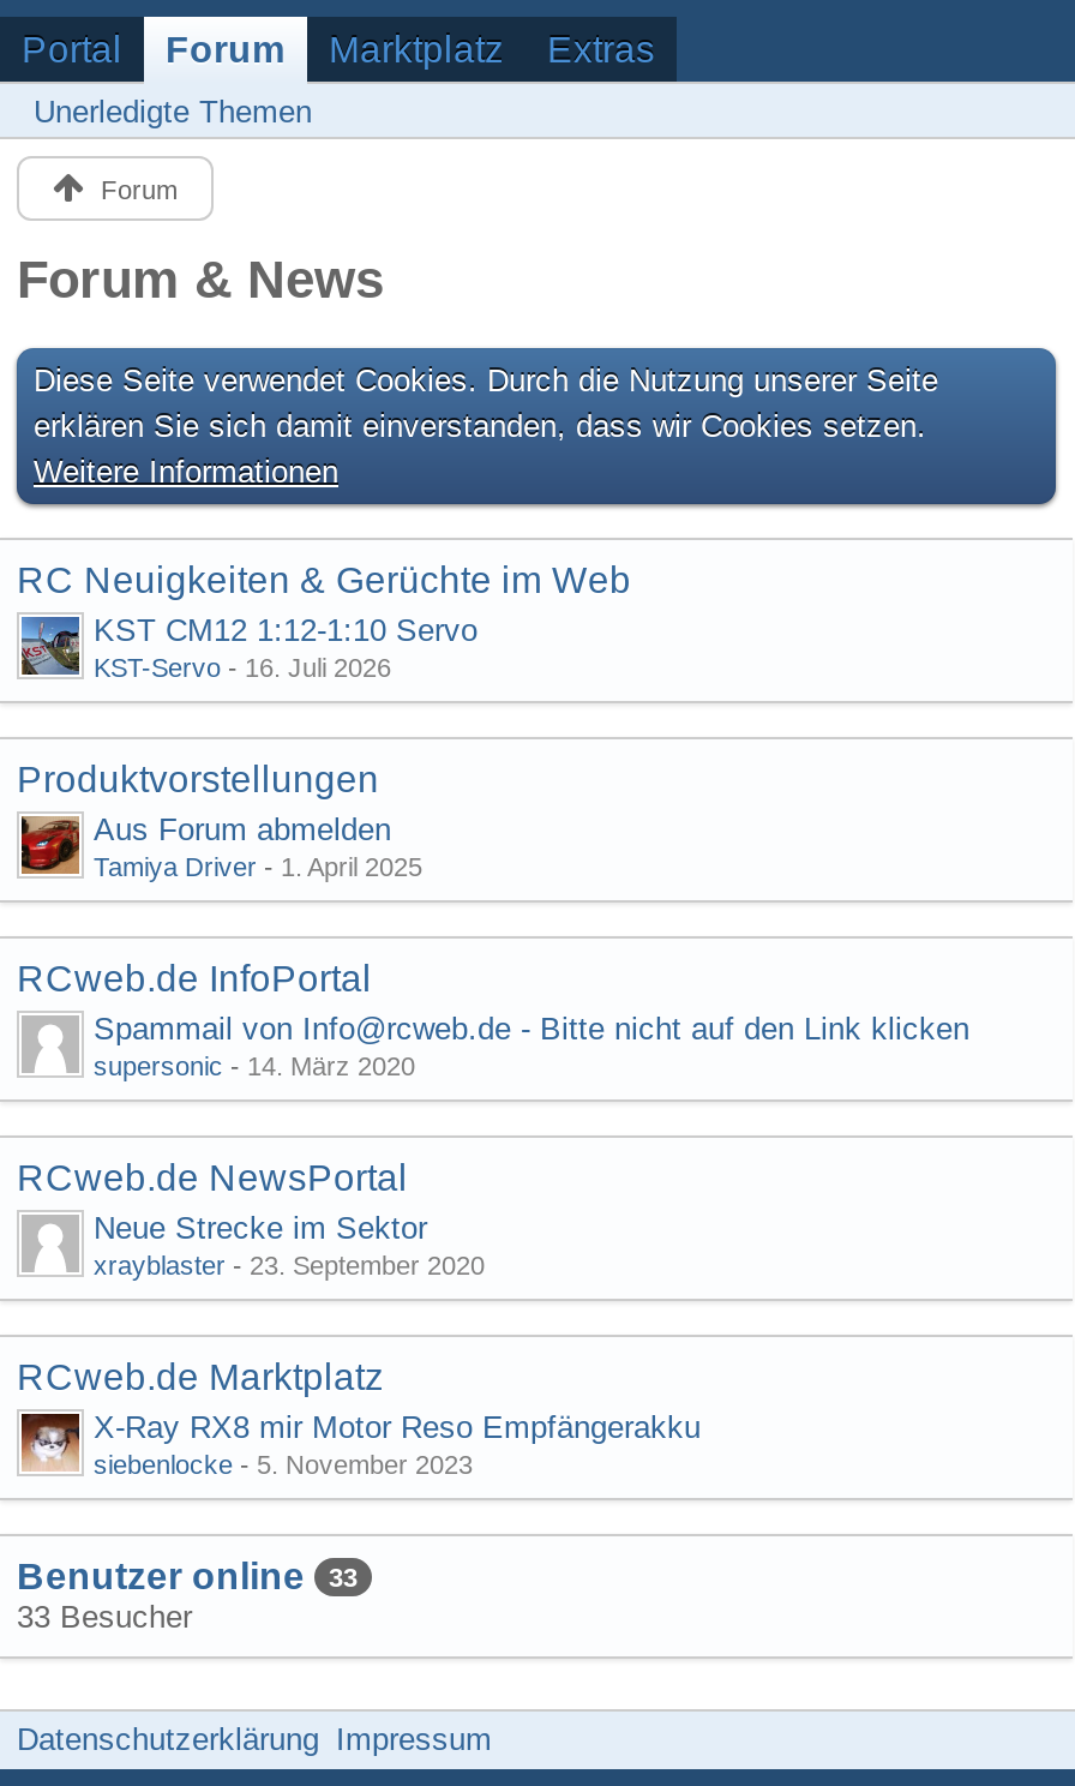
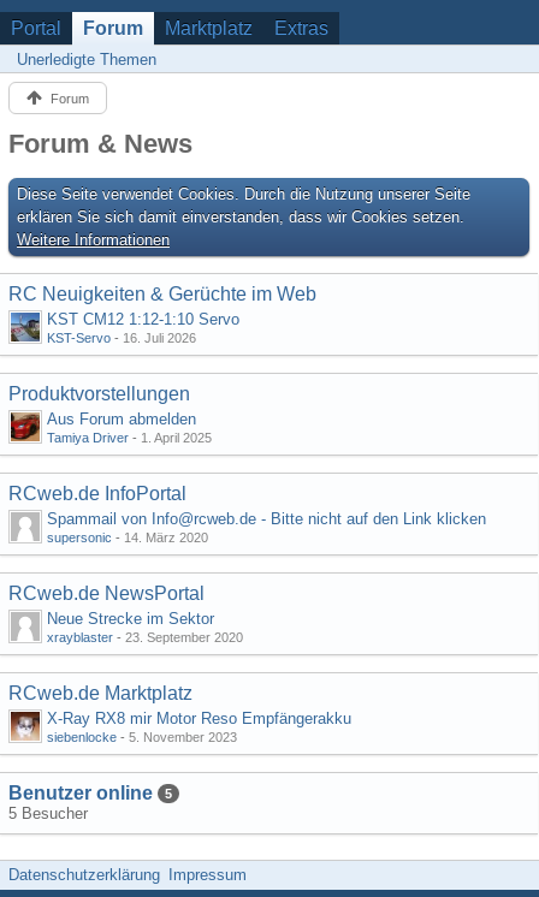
[17,1556,358,1596] Benutzer online 33 -> [8,783,172,803] Benutzer online 5
[17,1599,192,1635] 33 Besucher -> [8,804,88,822] 5 Besucher

